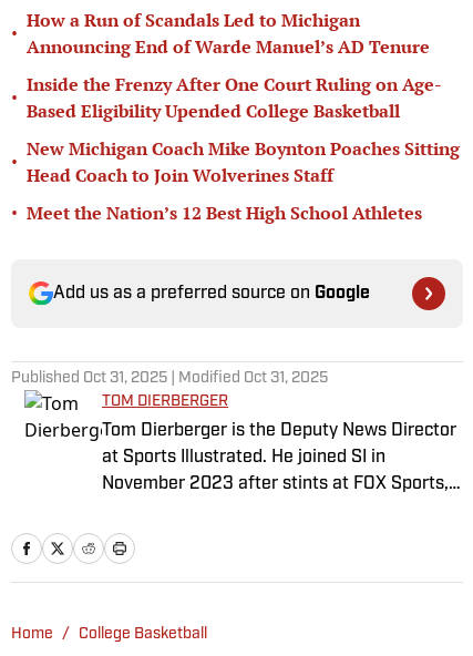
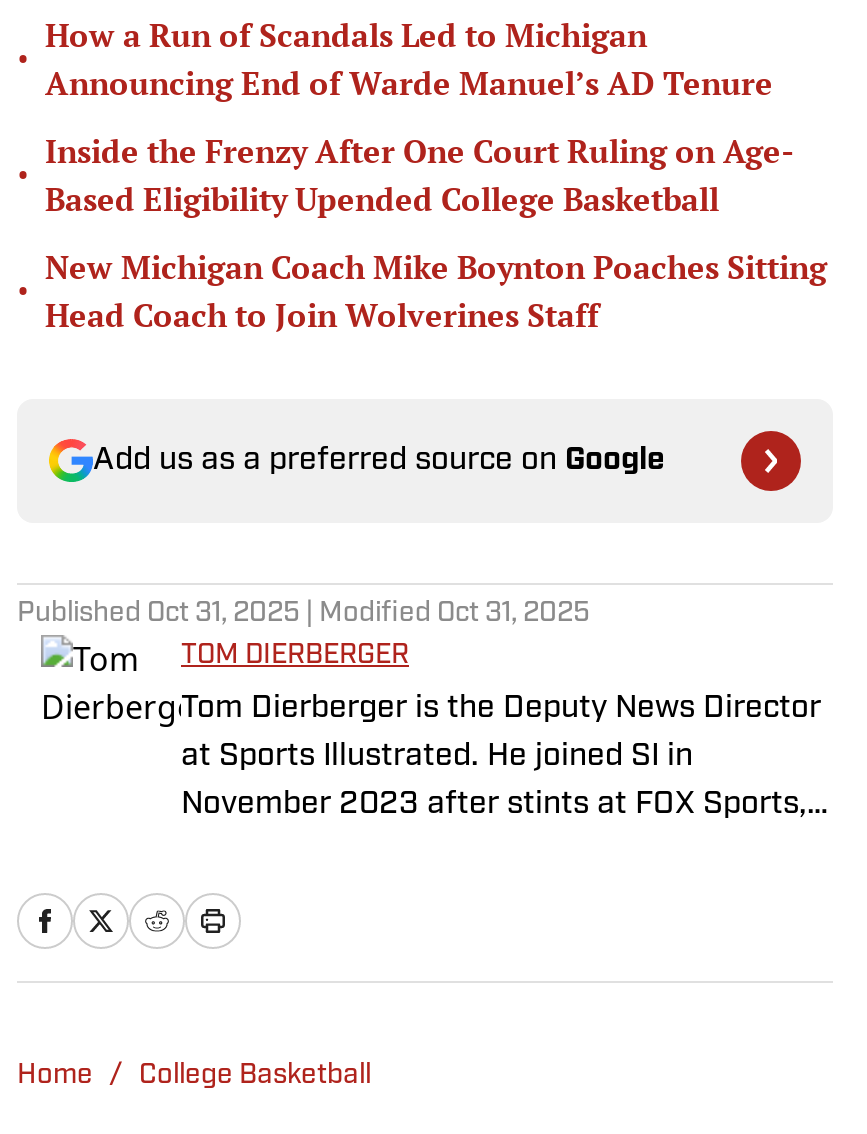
[11,201,422,225] • Meet the Nation’s 12 Best High School Athletes -> none

